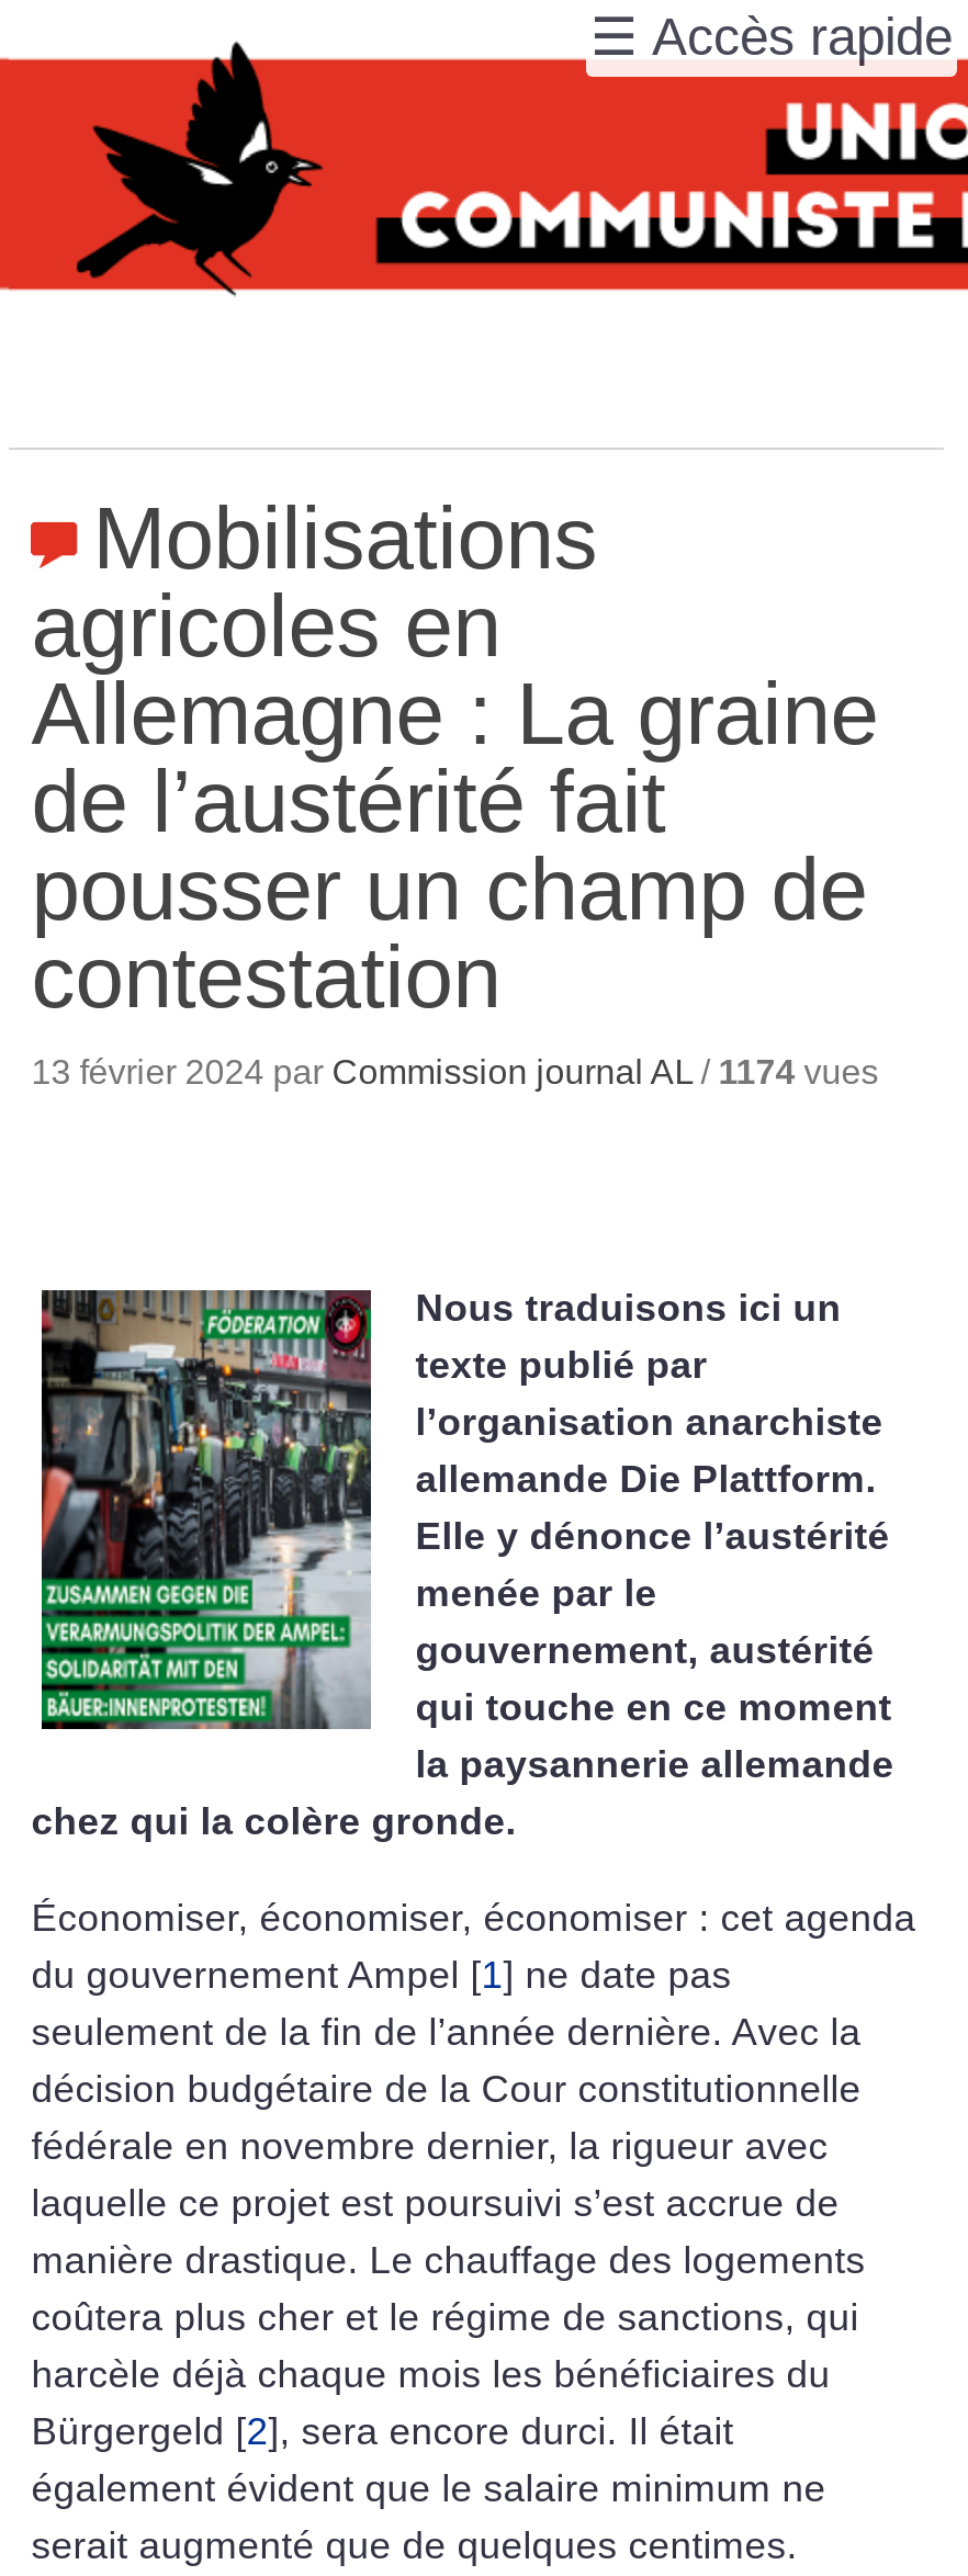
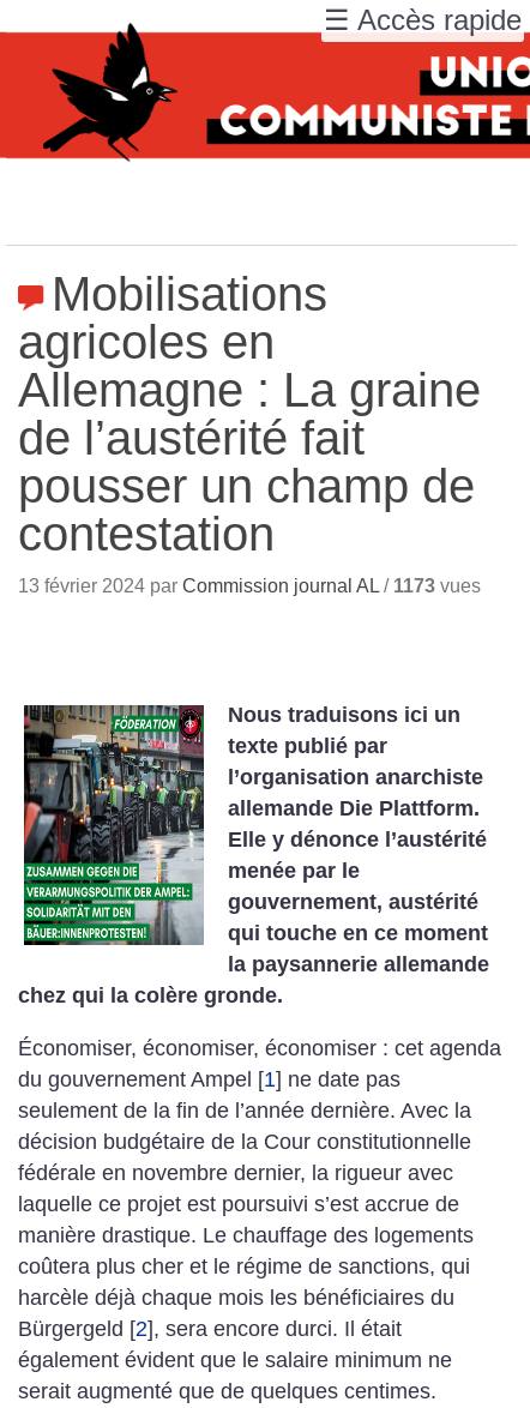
[31,1053,878,1091] 13 février 2024 par Commission journal AL / 1174 vues -> [18,576,481,596] 13 février 2024 par Commission journal AL / 1173 vues

